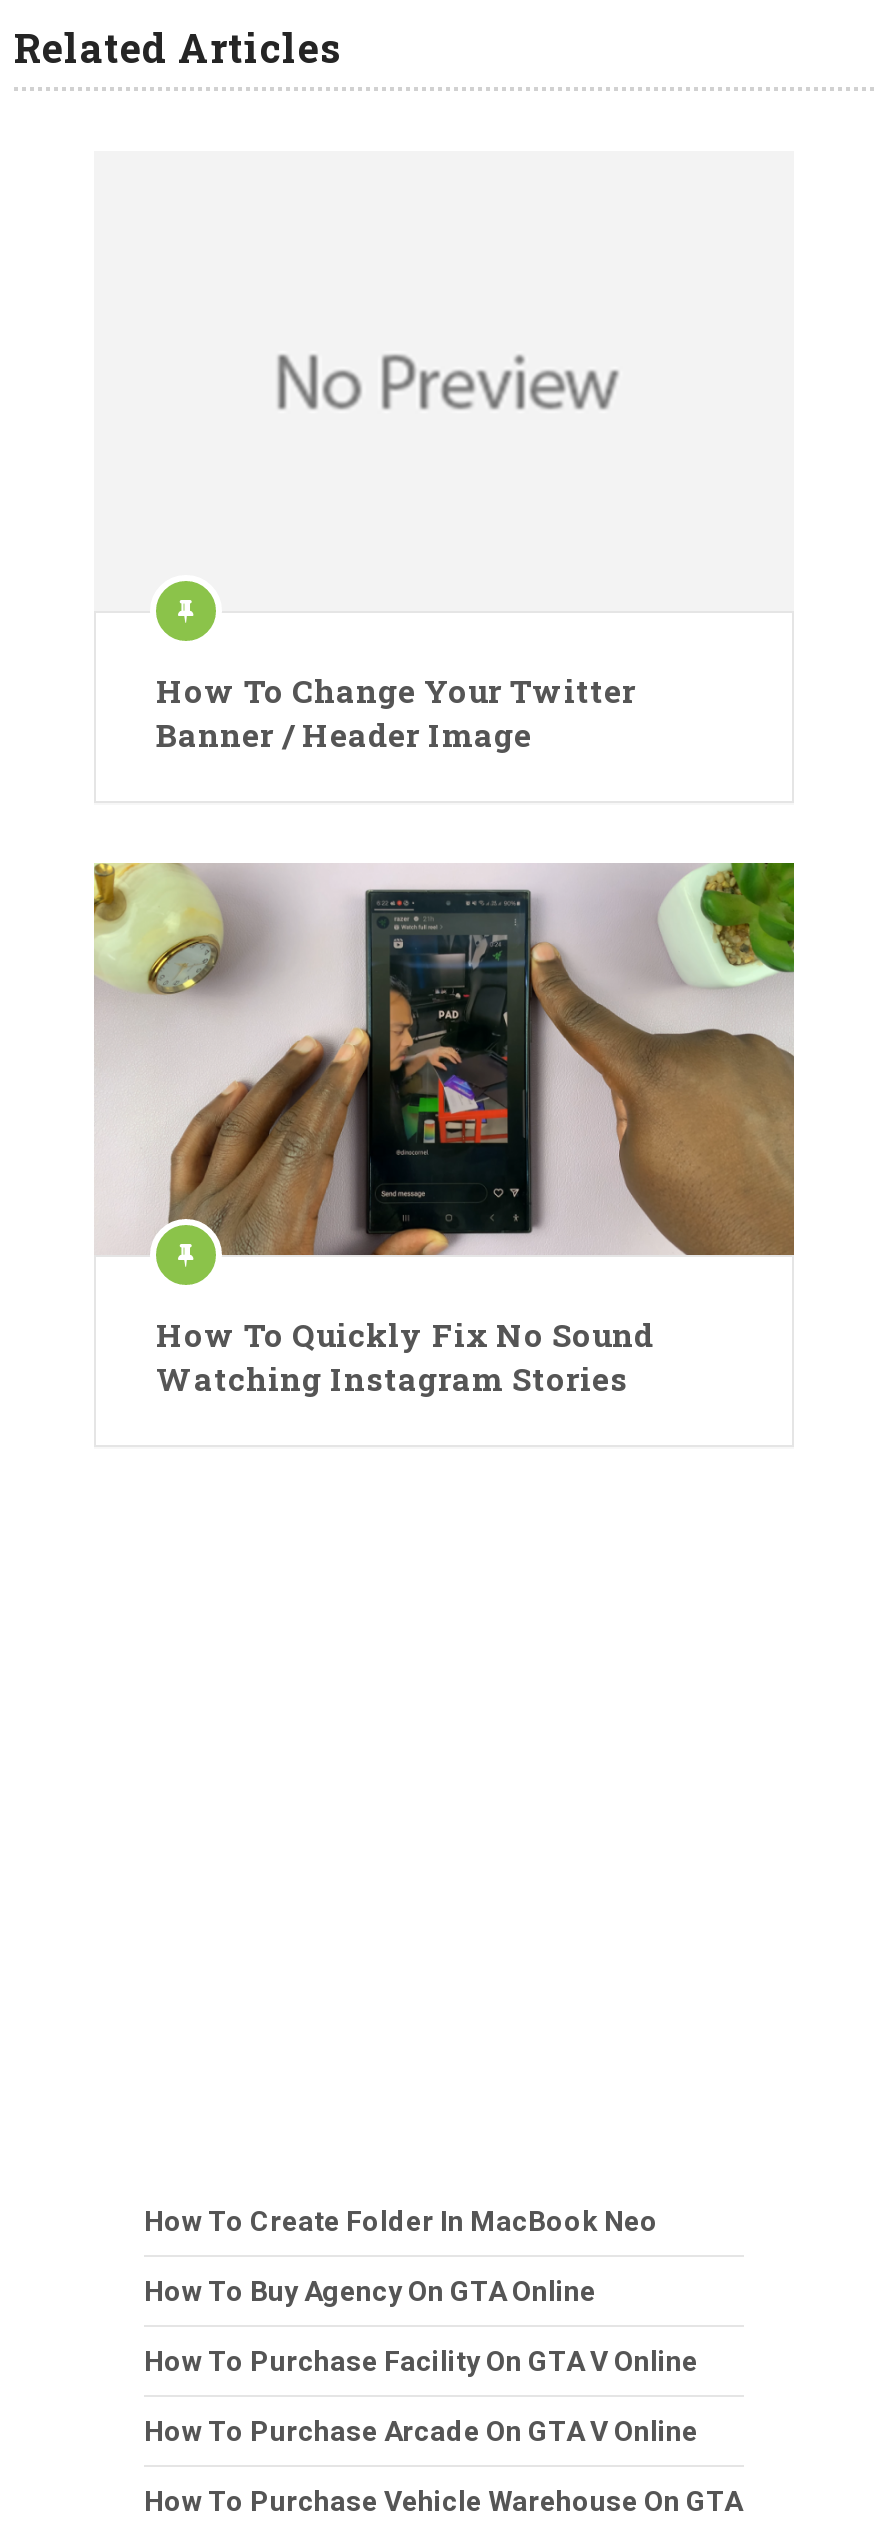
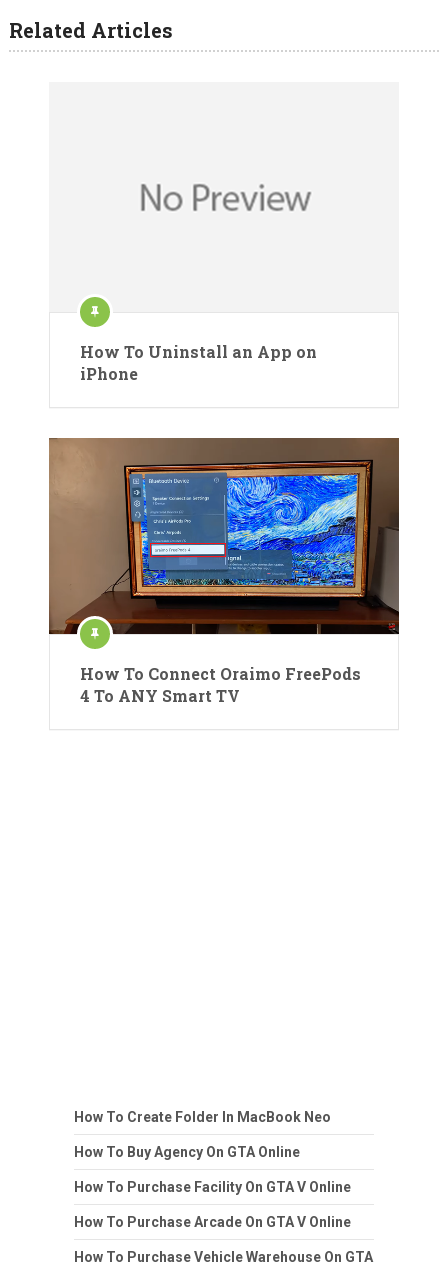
[156,669,636,755] How To Change Your Twitter | Banner / Header Image -> [80,341,317,384] How To Uninstall an App on | iPhone
[94,861,796,1400] [image] | How To Quickly Fix No Sound | Watching Instagram Stories -> [48,437,400,706] [image] | How To Connect Oraimo FreePods | 4 To ANY Smart TV

